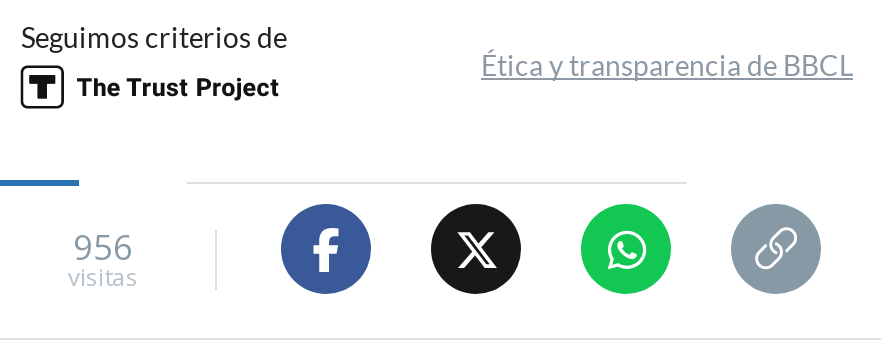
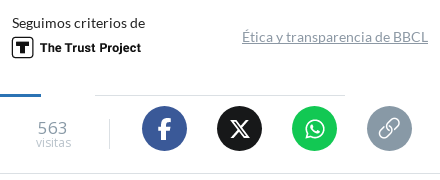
[73,224,133,270] 956 -> [38,116,68,139] 563

